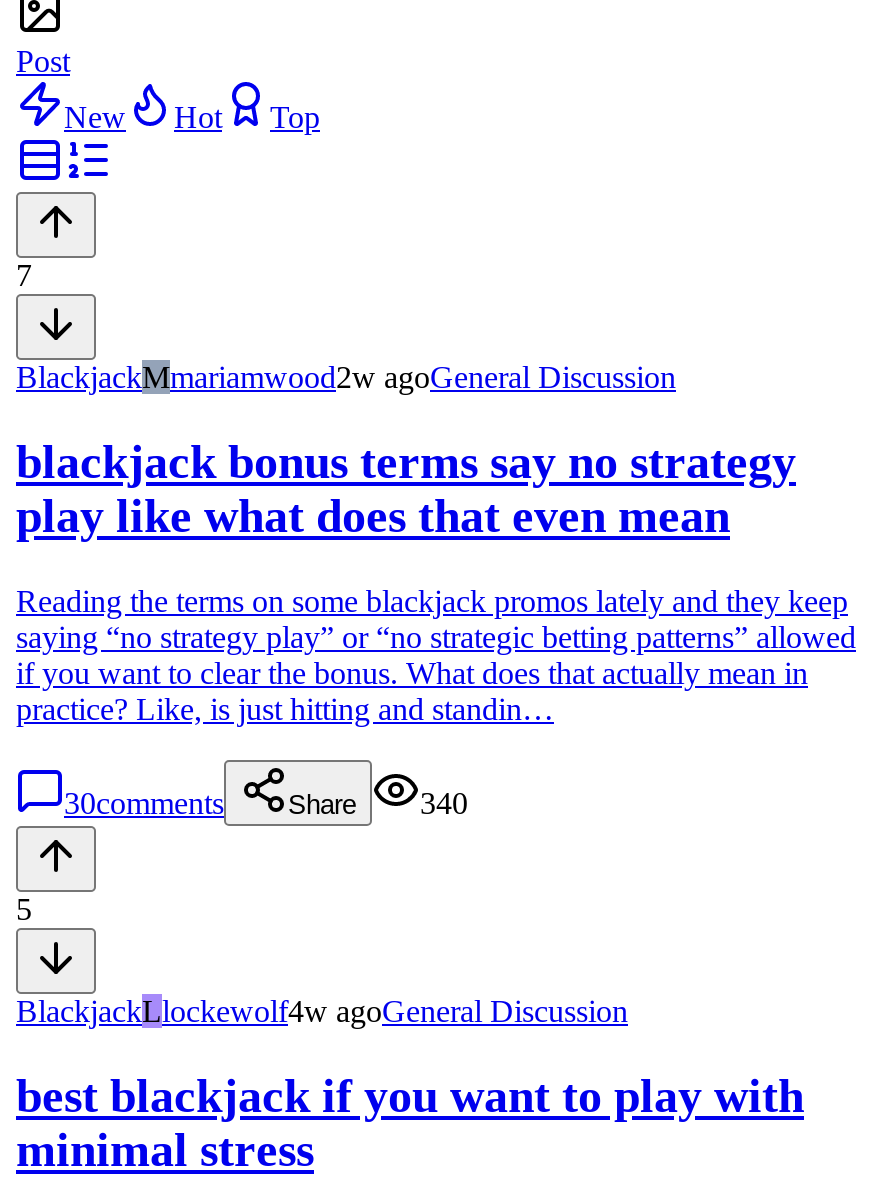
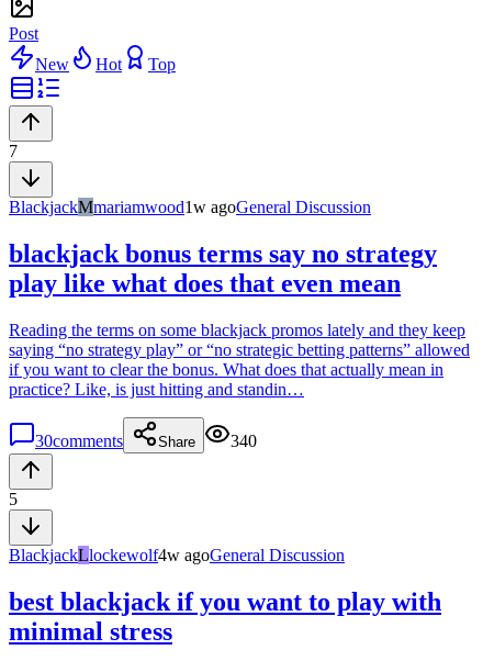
[16,360,676,394] BlackjackMmariamwood2w agoGeneral Discussion -> [9,198,371,216] BlackjackMmariamwood1w agoGeneral Discussion

